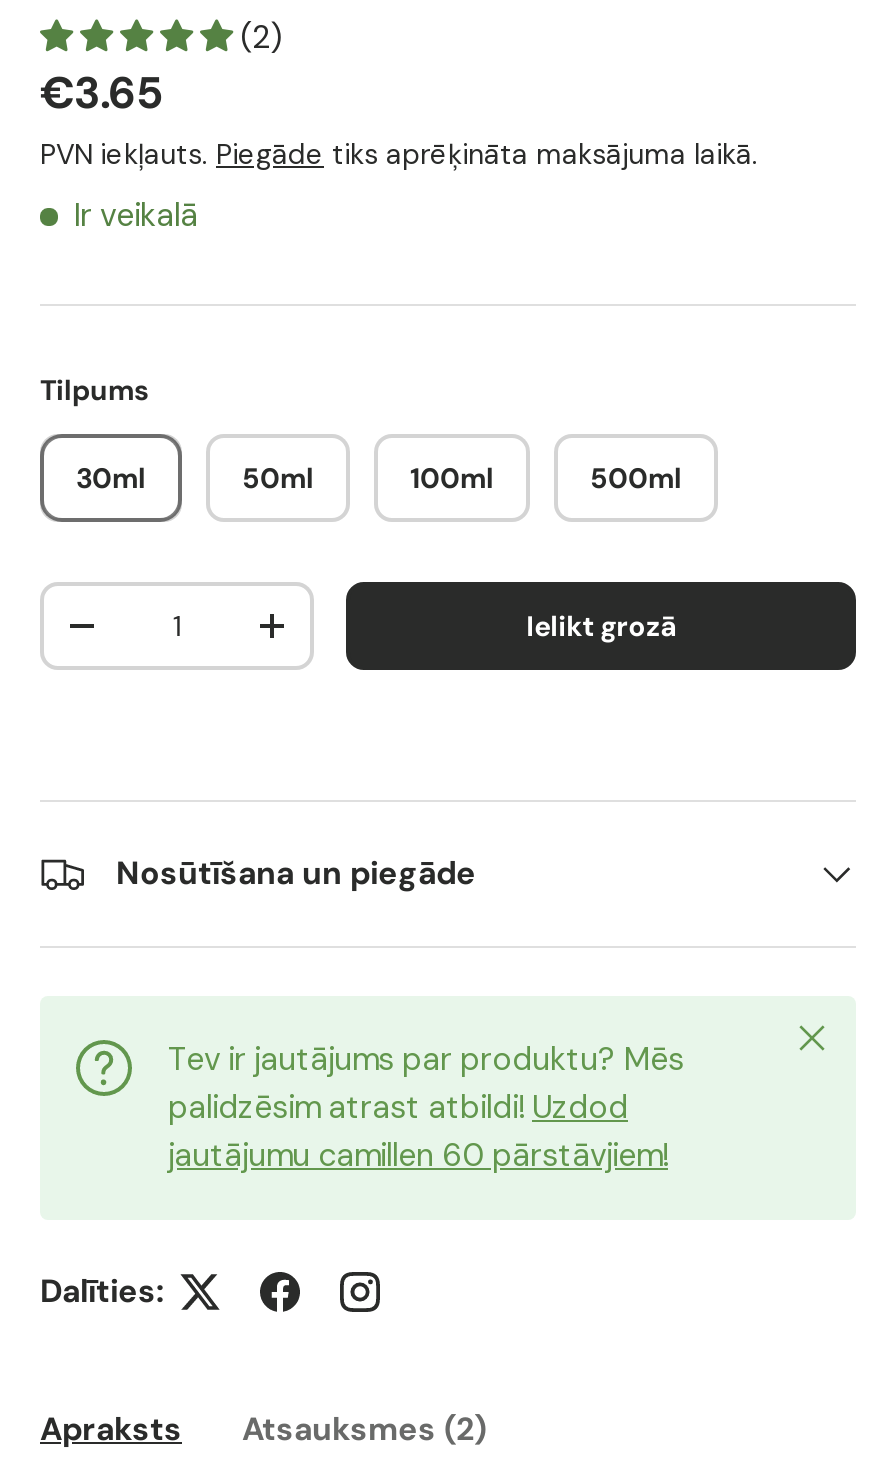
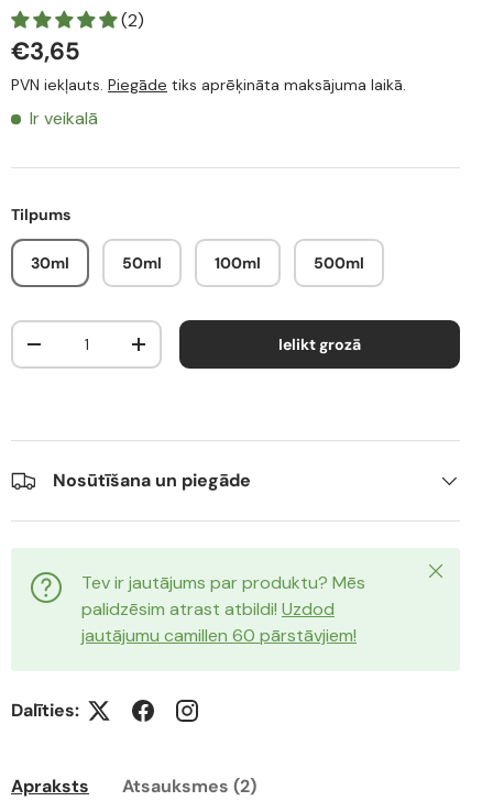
[40,63,164,121] €3.65 -> [11,35,80,67] €3,65

